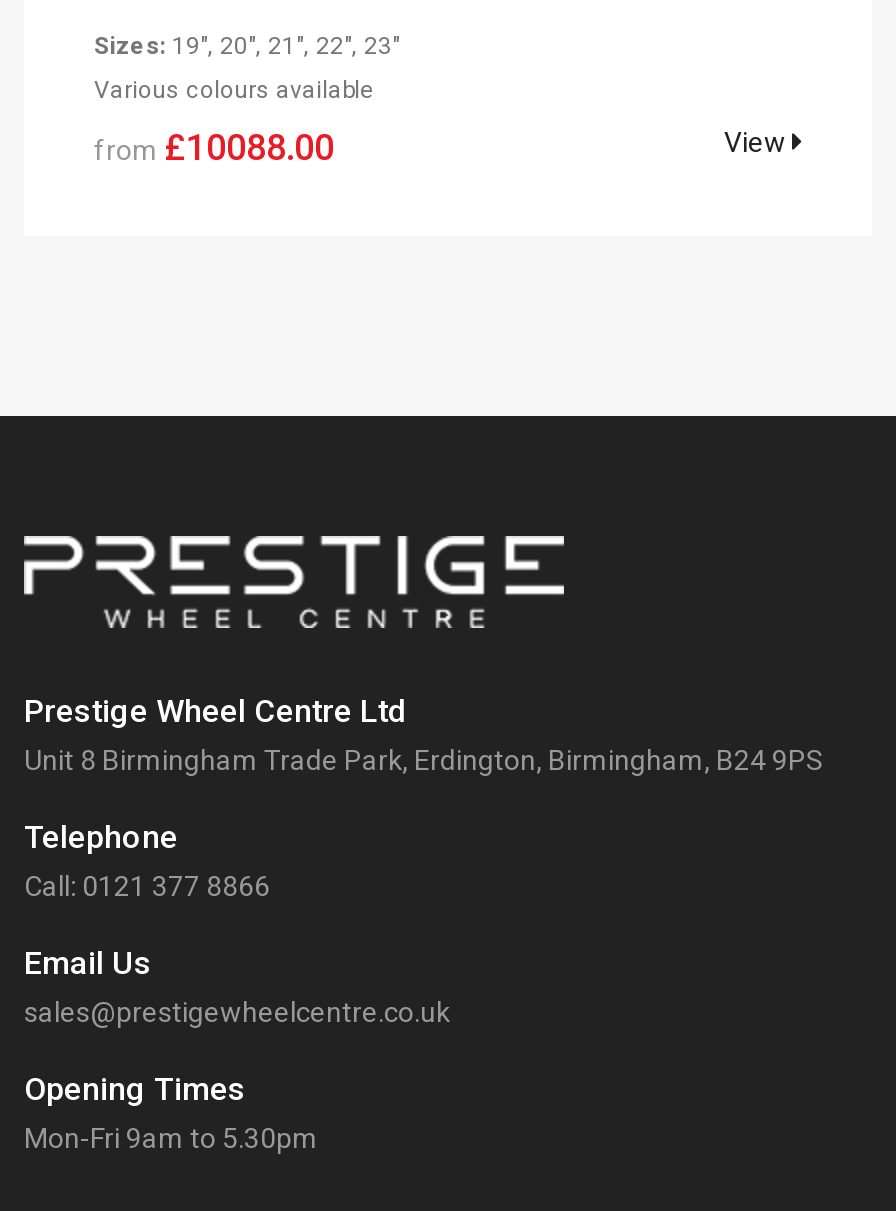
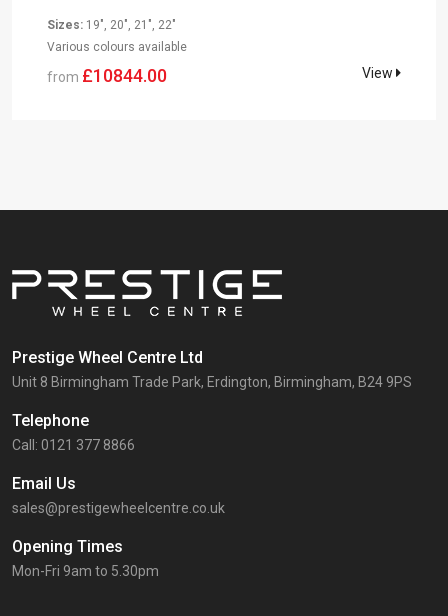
[94,32,400,60] Sizes: 19", 20", 21", 22", 23" -> [47,18,176,32] Sizes: 19", 20", 21", 22"
[94,126,334,168] from £10088.00 -> [47,65,167,86] from £10844.00

